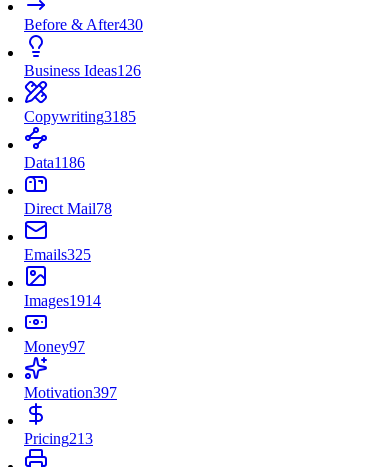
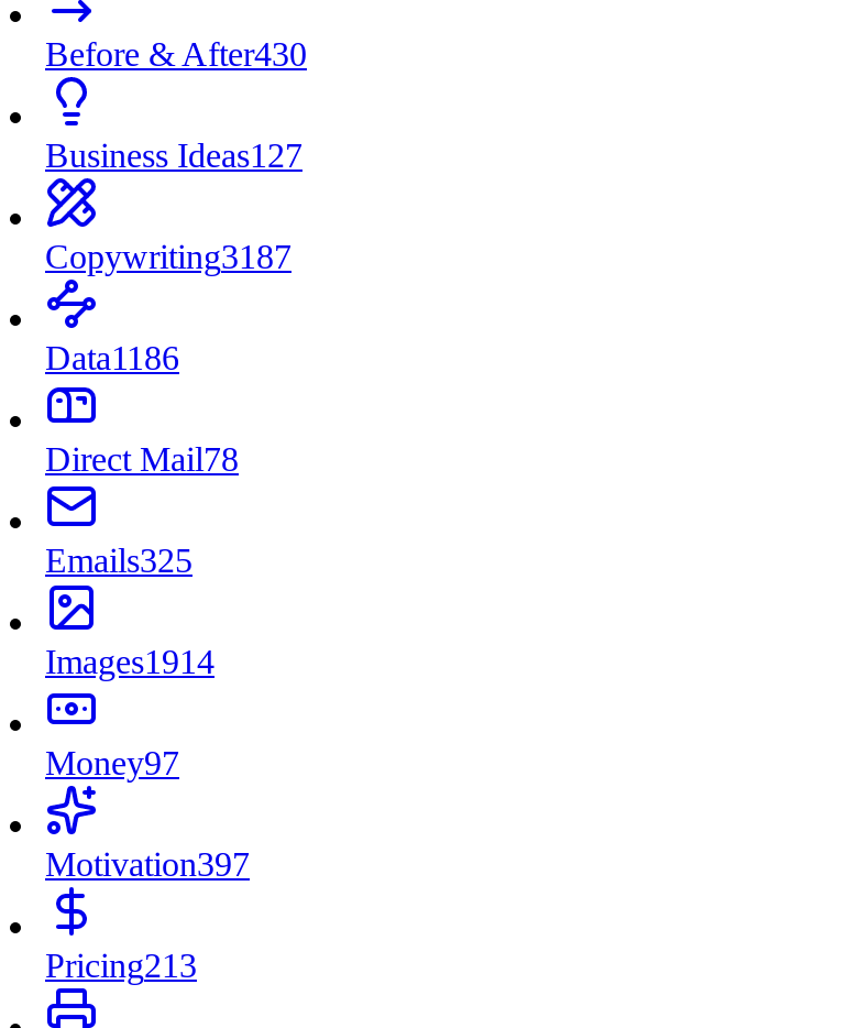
[24,62,141,79] Business Ideas126 -> [45,136,302,174] Business Ideas127
[24,108,136,125] Copywriting3185 -> [45,238,291,275] Copywriting3187

